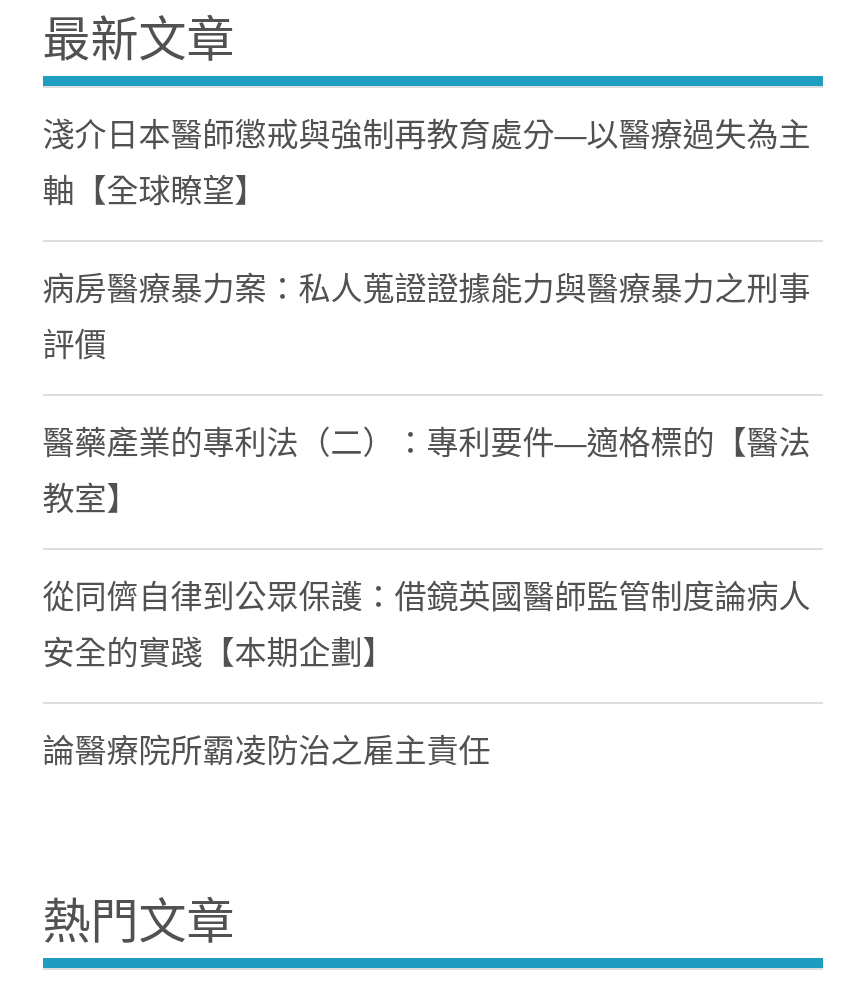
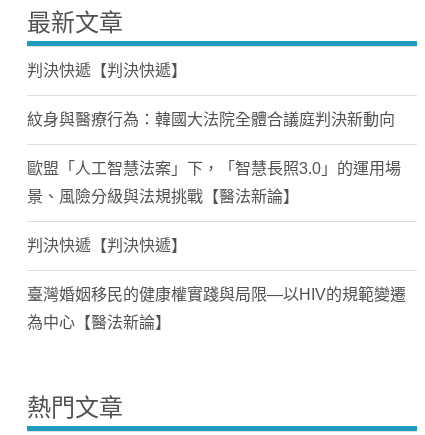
[43,119,811,769] 淺介日本醫師懲戒與強制再教育處分—以醫療過失為主 | 軸【全球瞭望】 | 病房醫療暴力案：私人蒐證證據能力與醫療暴力之刑事 | 評價 | 醫藥產業的專利法（二）：專利要件—適格標的【醫法 | 教室】 | 從同儕自律到公眾保護：借鏡英國醫師監管制度論病人 | 安全的實踐【本期企劃】 | 論醫療院所霸凌防治之雇主責任 -> [27,62,406,331] 判決快遞【判決快遞】 | 紋身與醫療行為：韓國大法院全體合議庭判決新動向 | 歐盟「人工智慧法案」下，「智慧長照3.0」的運用場 | 景、風險分級與法規挑戰【醫法新論】 | 判決快遞【判決快遞】 | 臺灣婚姻移民的健康權實踐與局限—以HIV的規範變遷 | 為中心【醫法新論】

